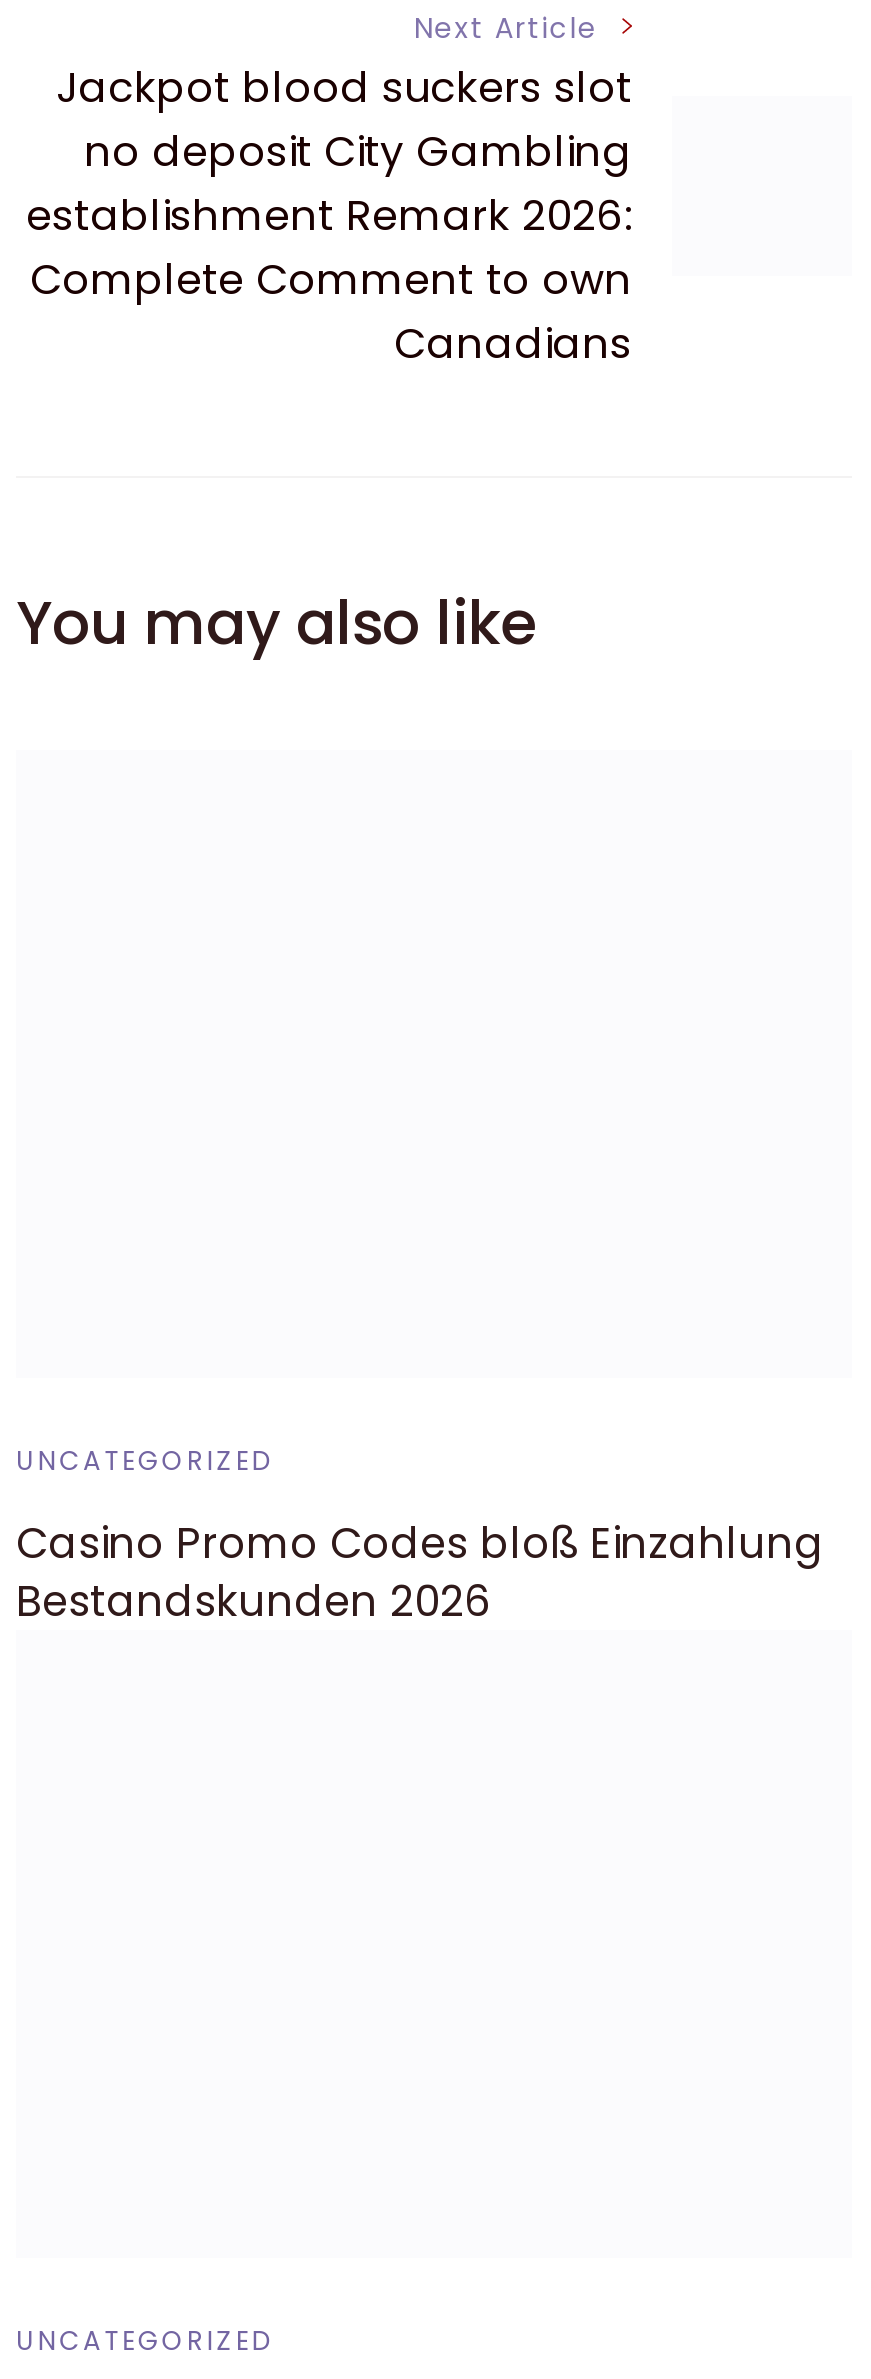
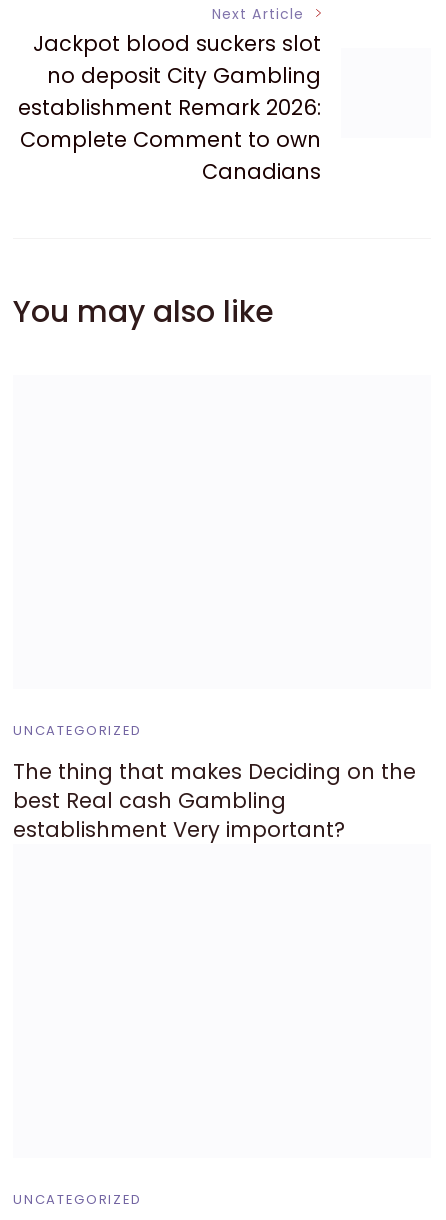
[16,1514,824,1630] Casino Promo Codes bloß Einzahlung | Bestandskunden 2026 -> [13,757,416,844] The thing that makes Deciding on the | best Real cash Gambling | establishment Very important?

